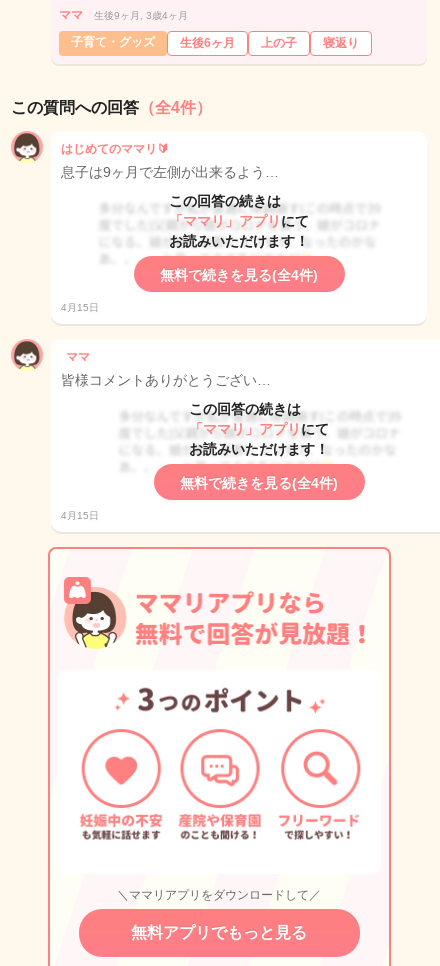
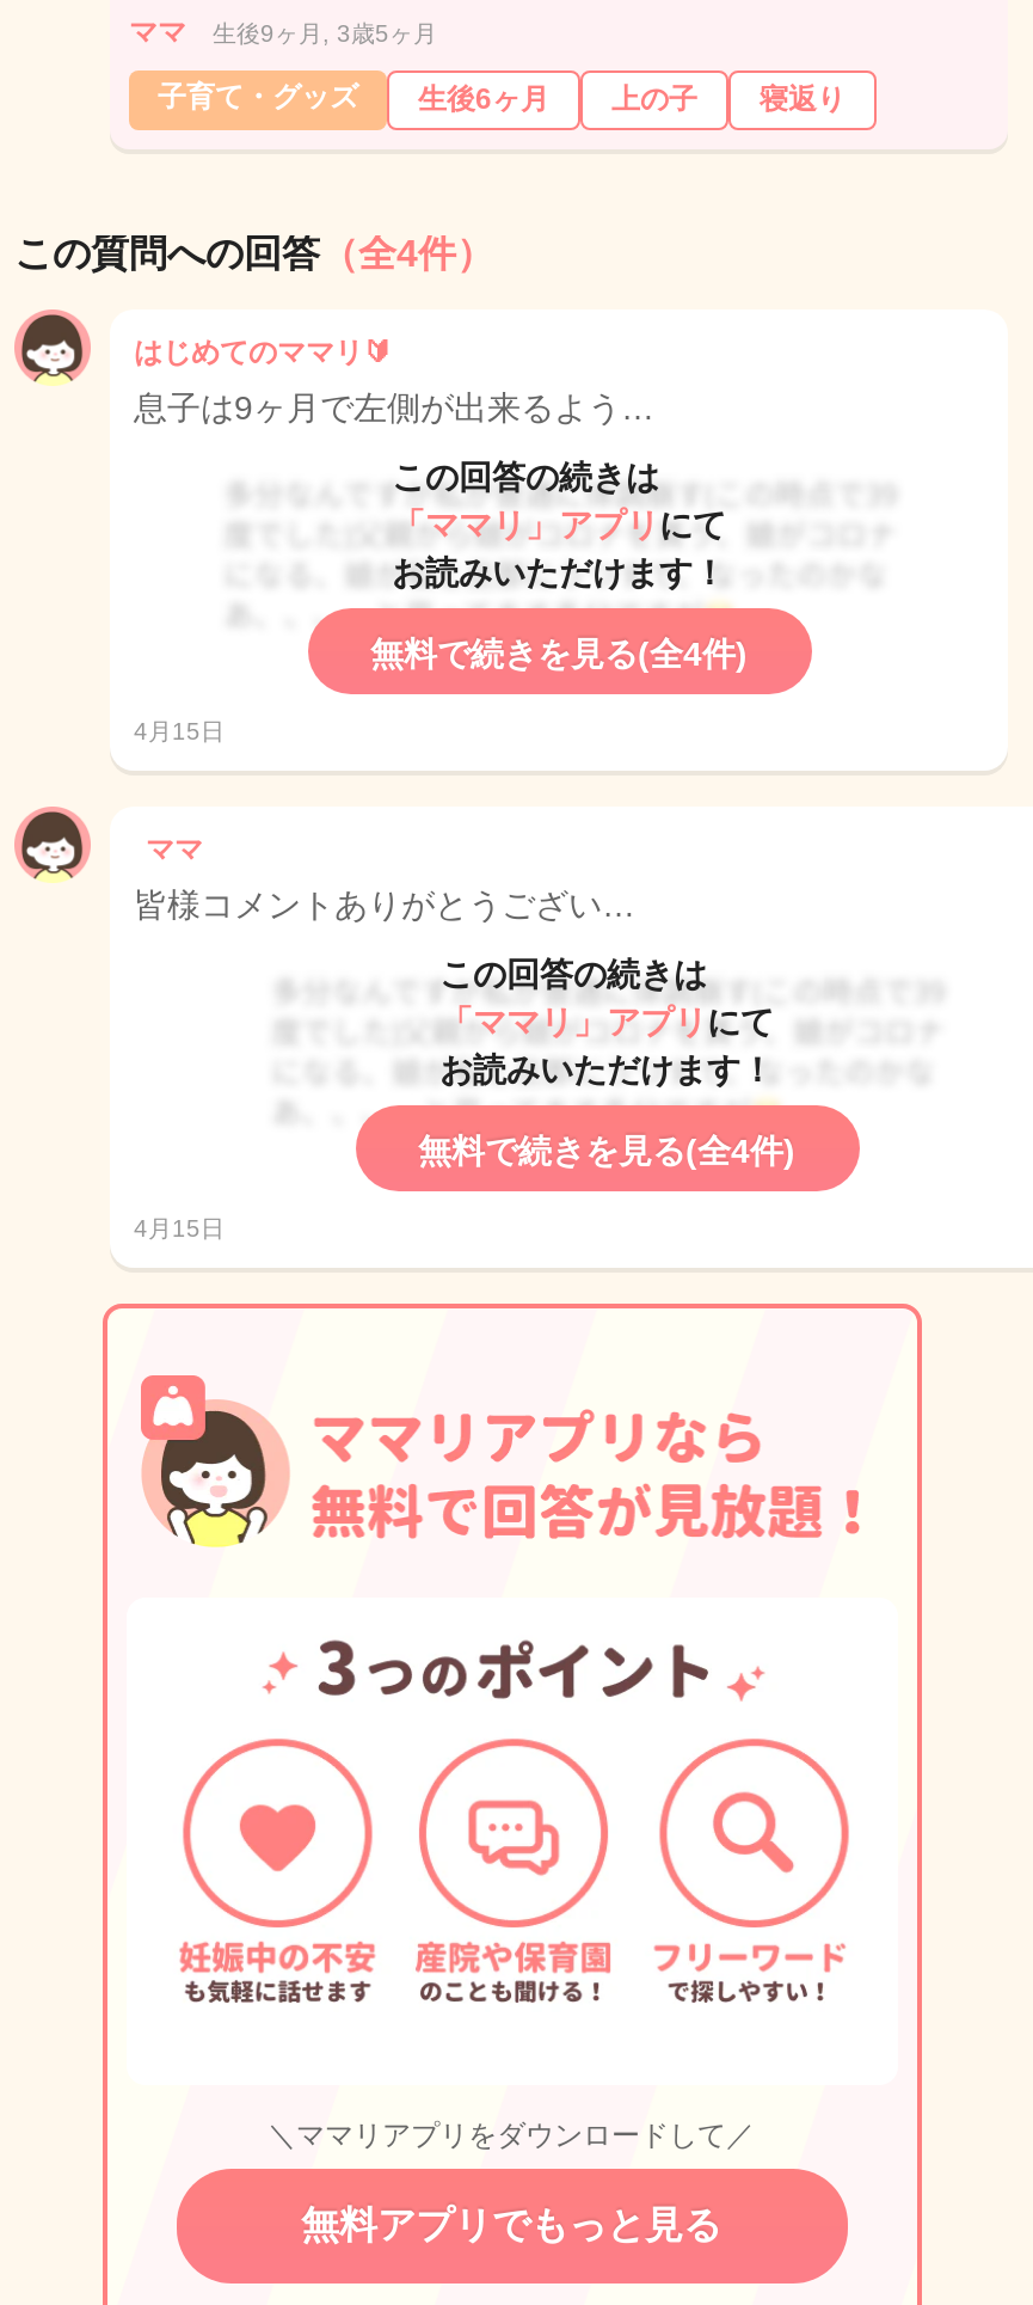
[94,10,188,21] 生後9ヶ月, 3歳4ヶ月 -> [213,20,437,47] 生後9ヶ月, 3歳5ヶ月

